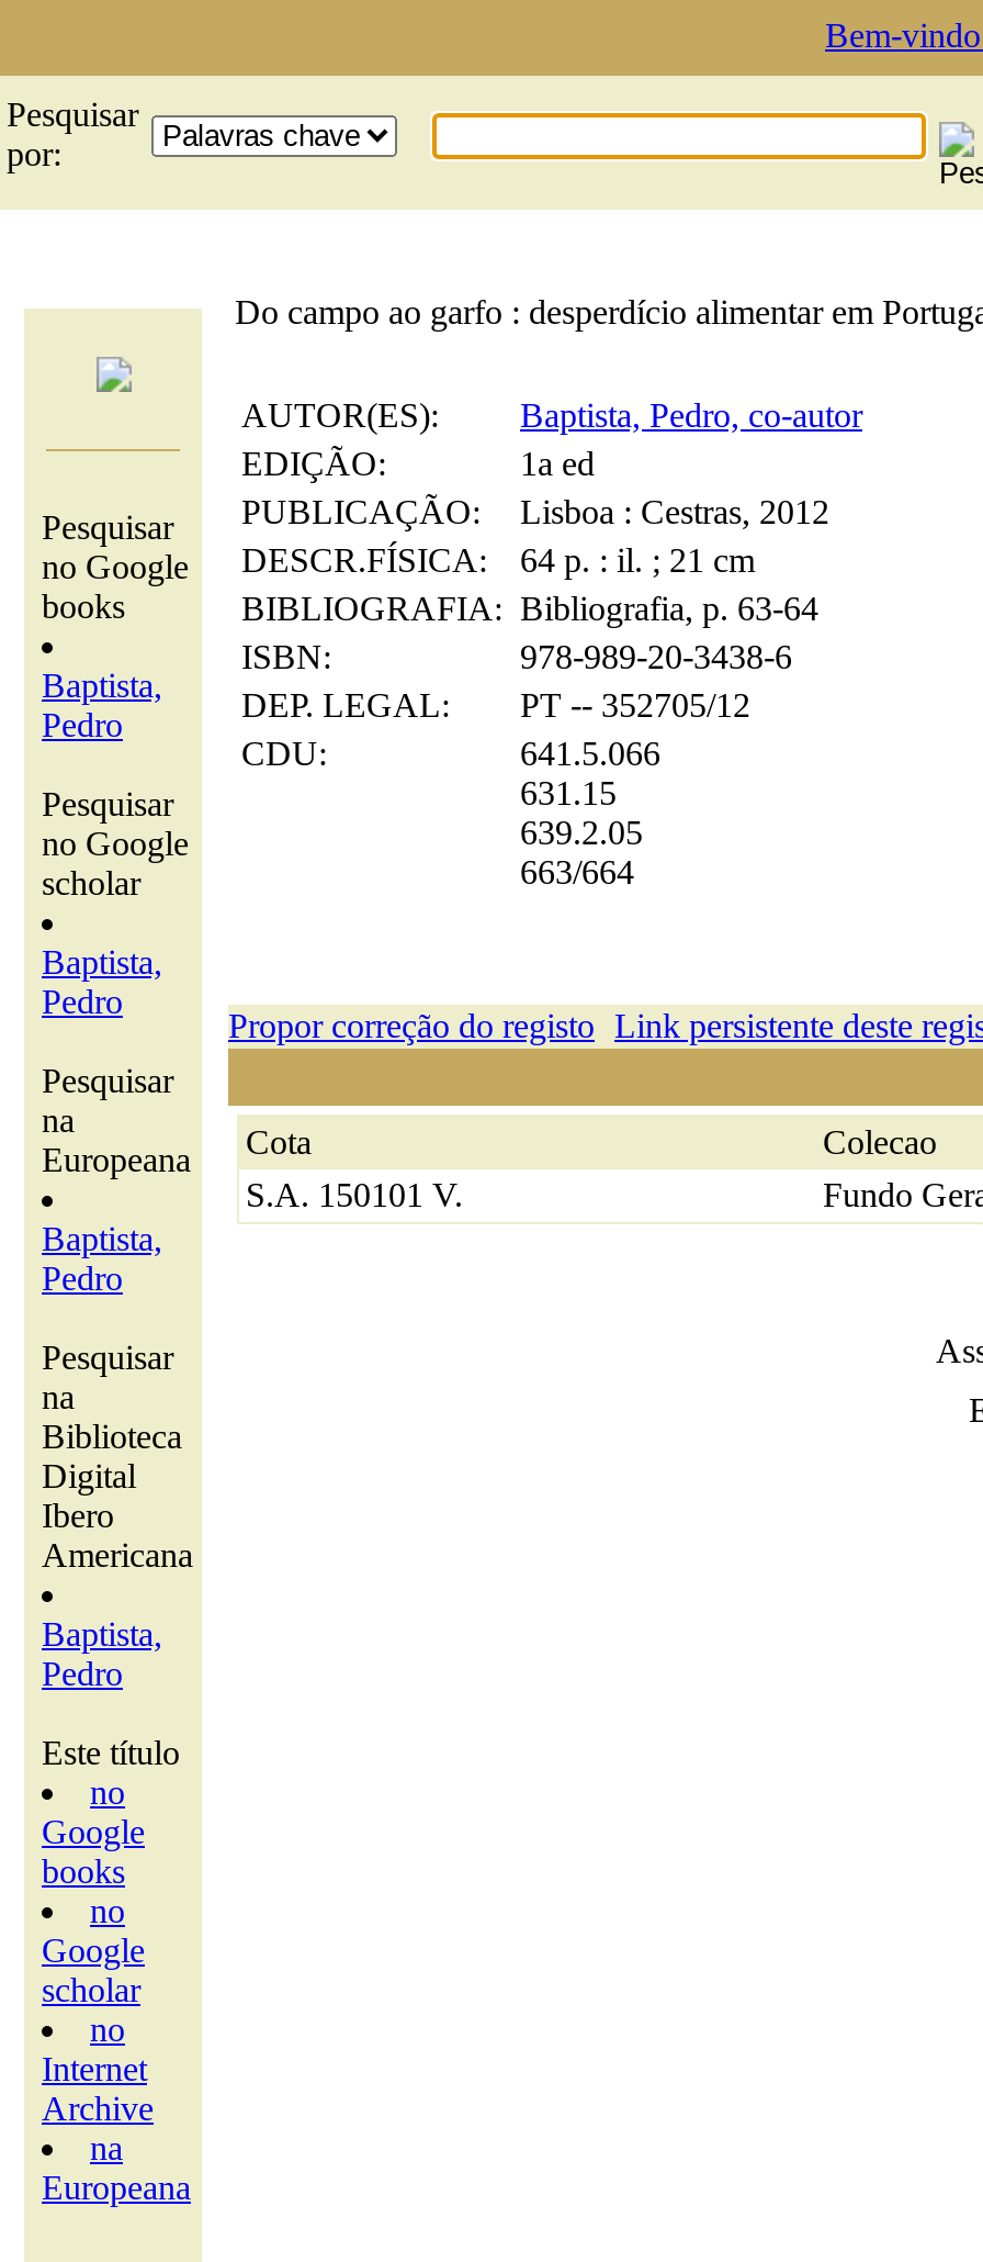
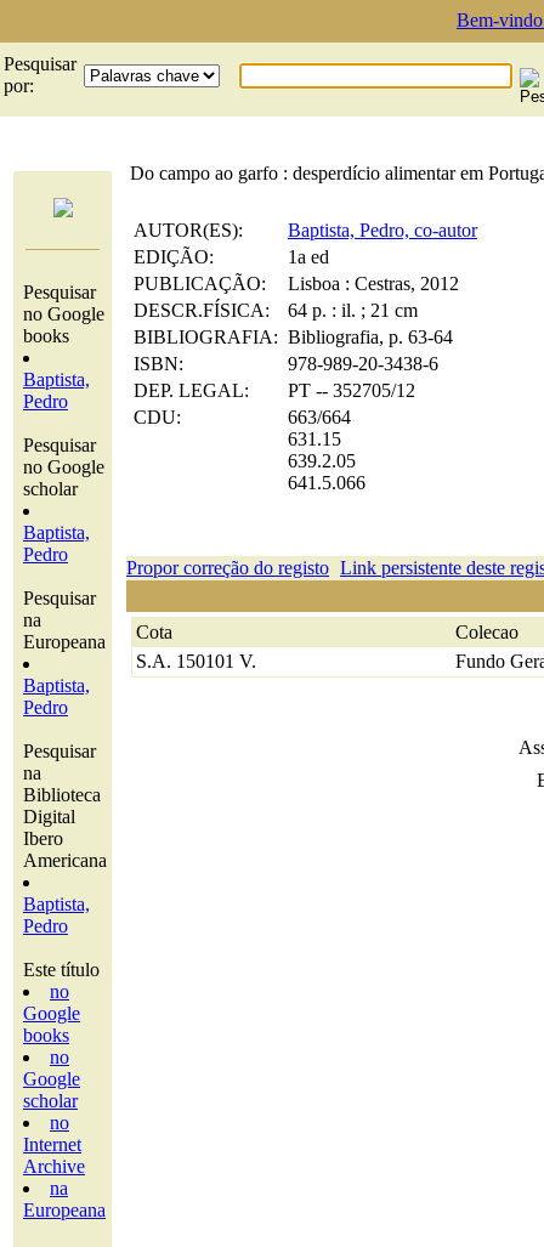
[520,735,660,772] 641.5.066 -> [288,407,351,427] 663/664
[520,853,634,891] 663/664 -> [288,472,365,493] 641.5.066

